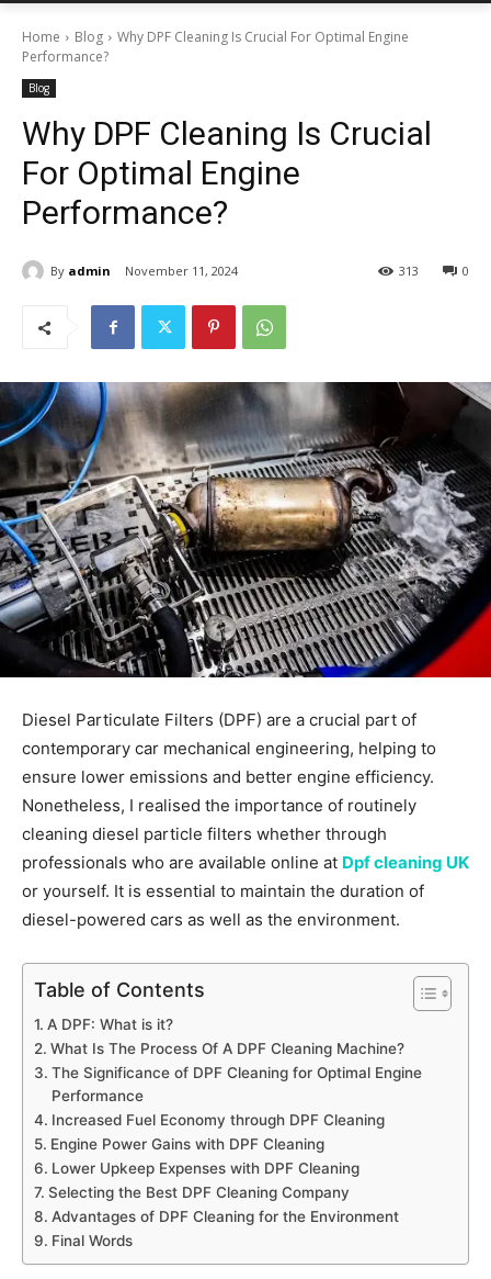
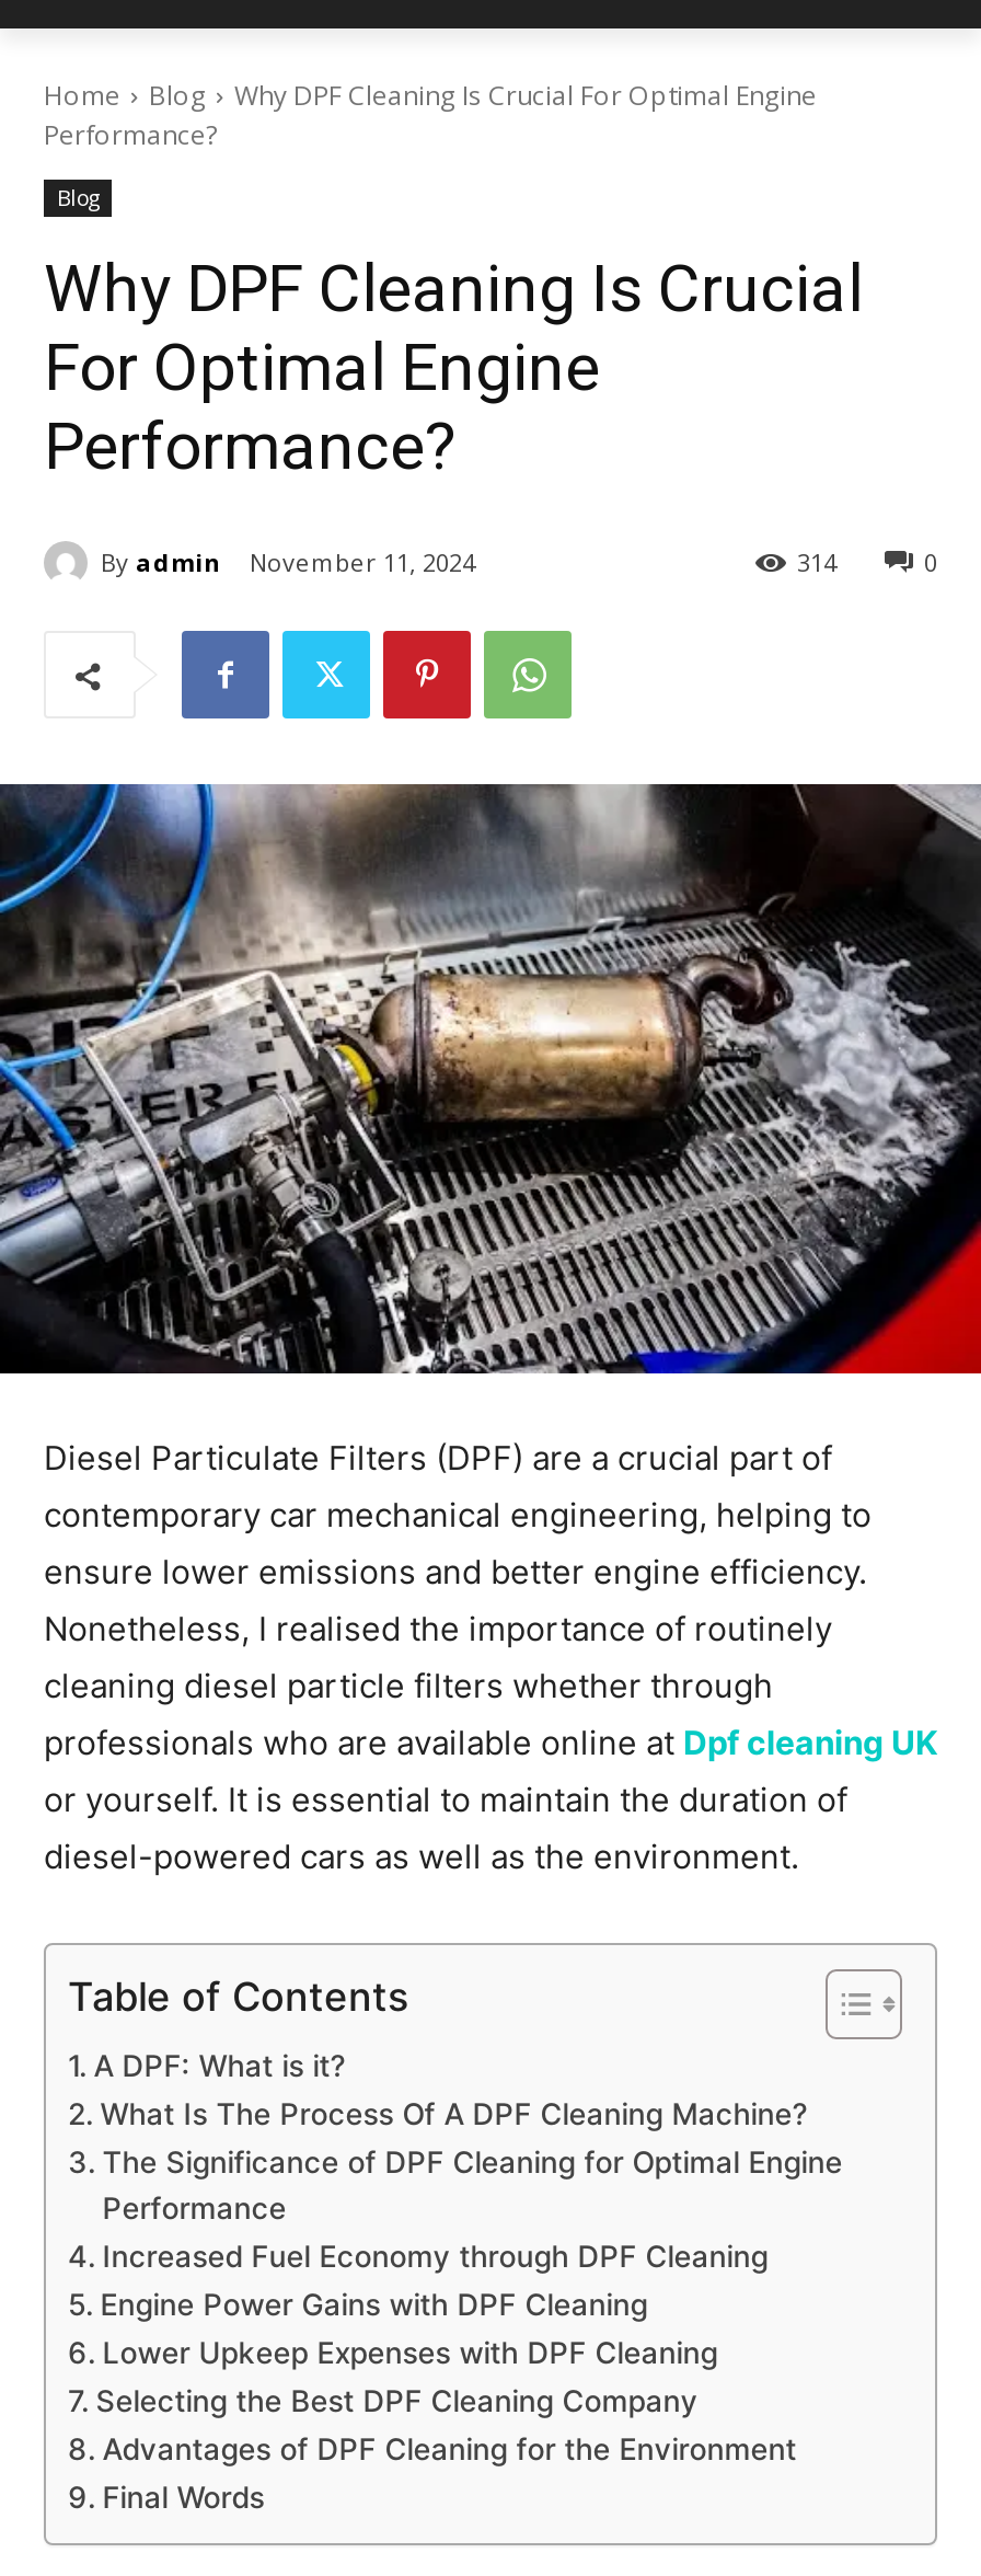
[399,262,419,279] 313 -> [797,546,836,579] 314

